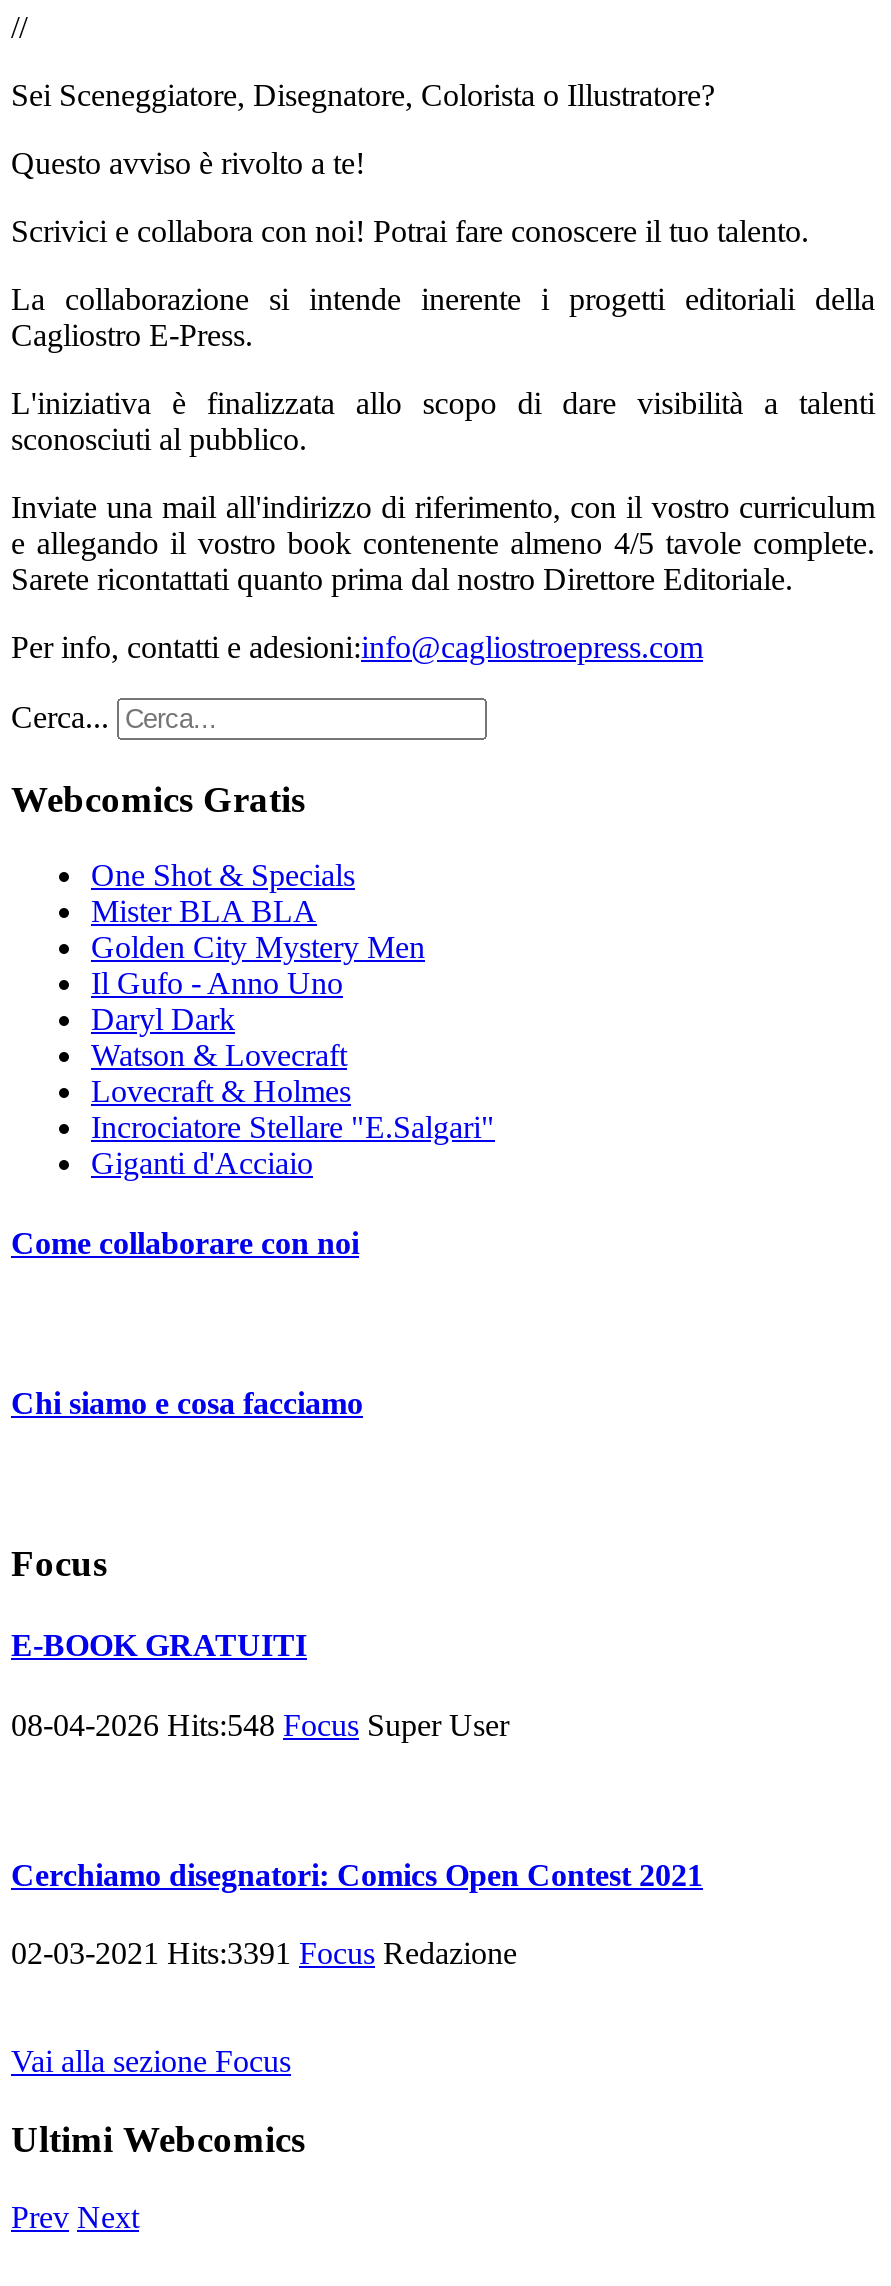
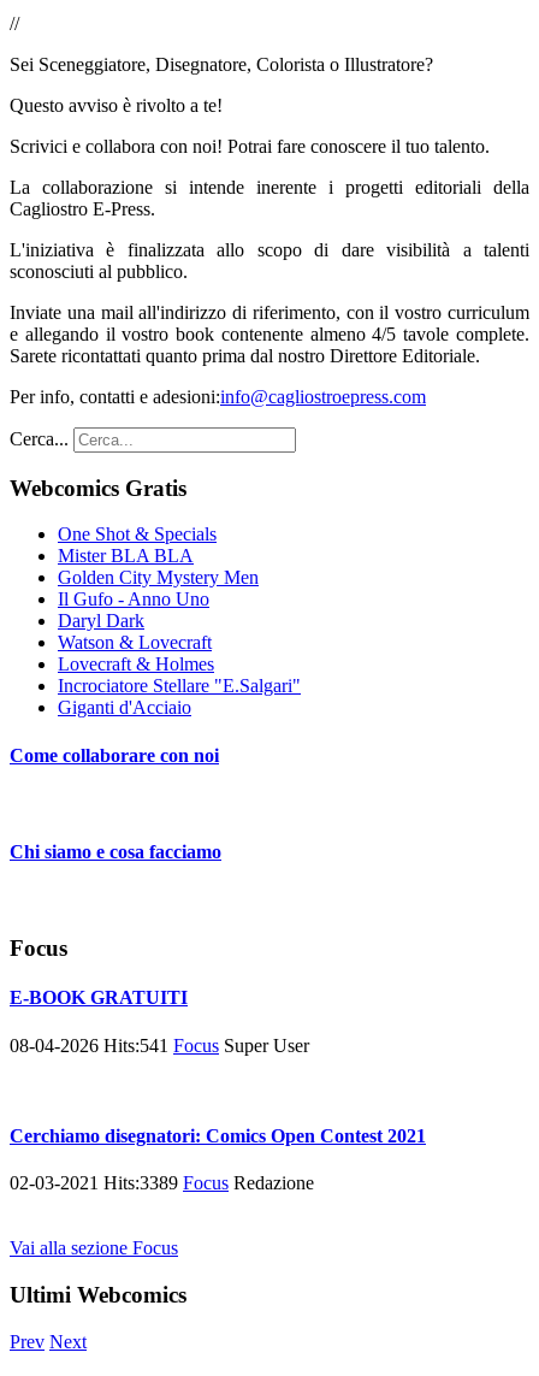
[11,1707,509,1741] 08-04-2026 Hits:548 Focus Super User -> [10,1035,309,1055] 08-04-2026 Hits:541 Focus Super User
[11,1936,517,1970] 02-03-2021 Hits:3391 Focus Redazione -> [10,1173,314,1193] 02-03-2021 Hits:3389 Focus Redazione

